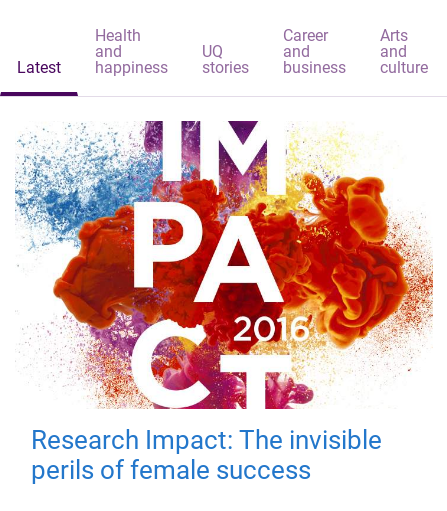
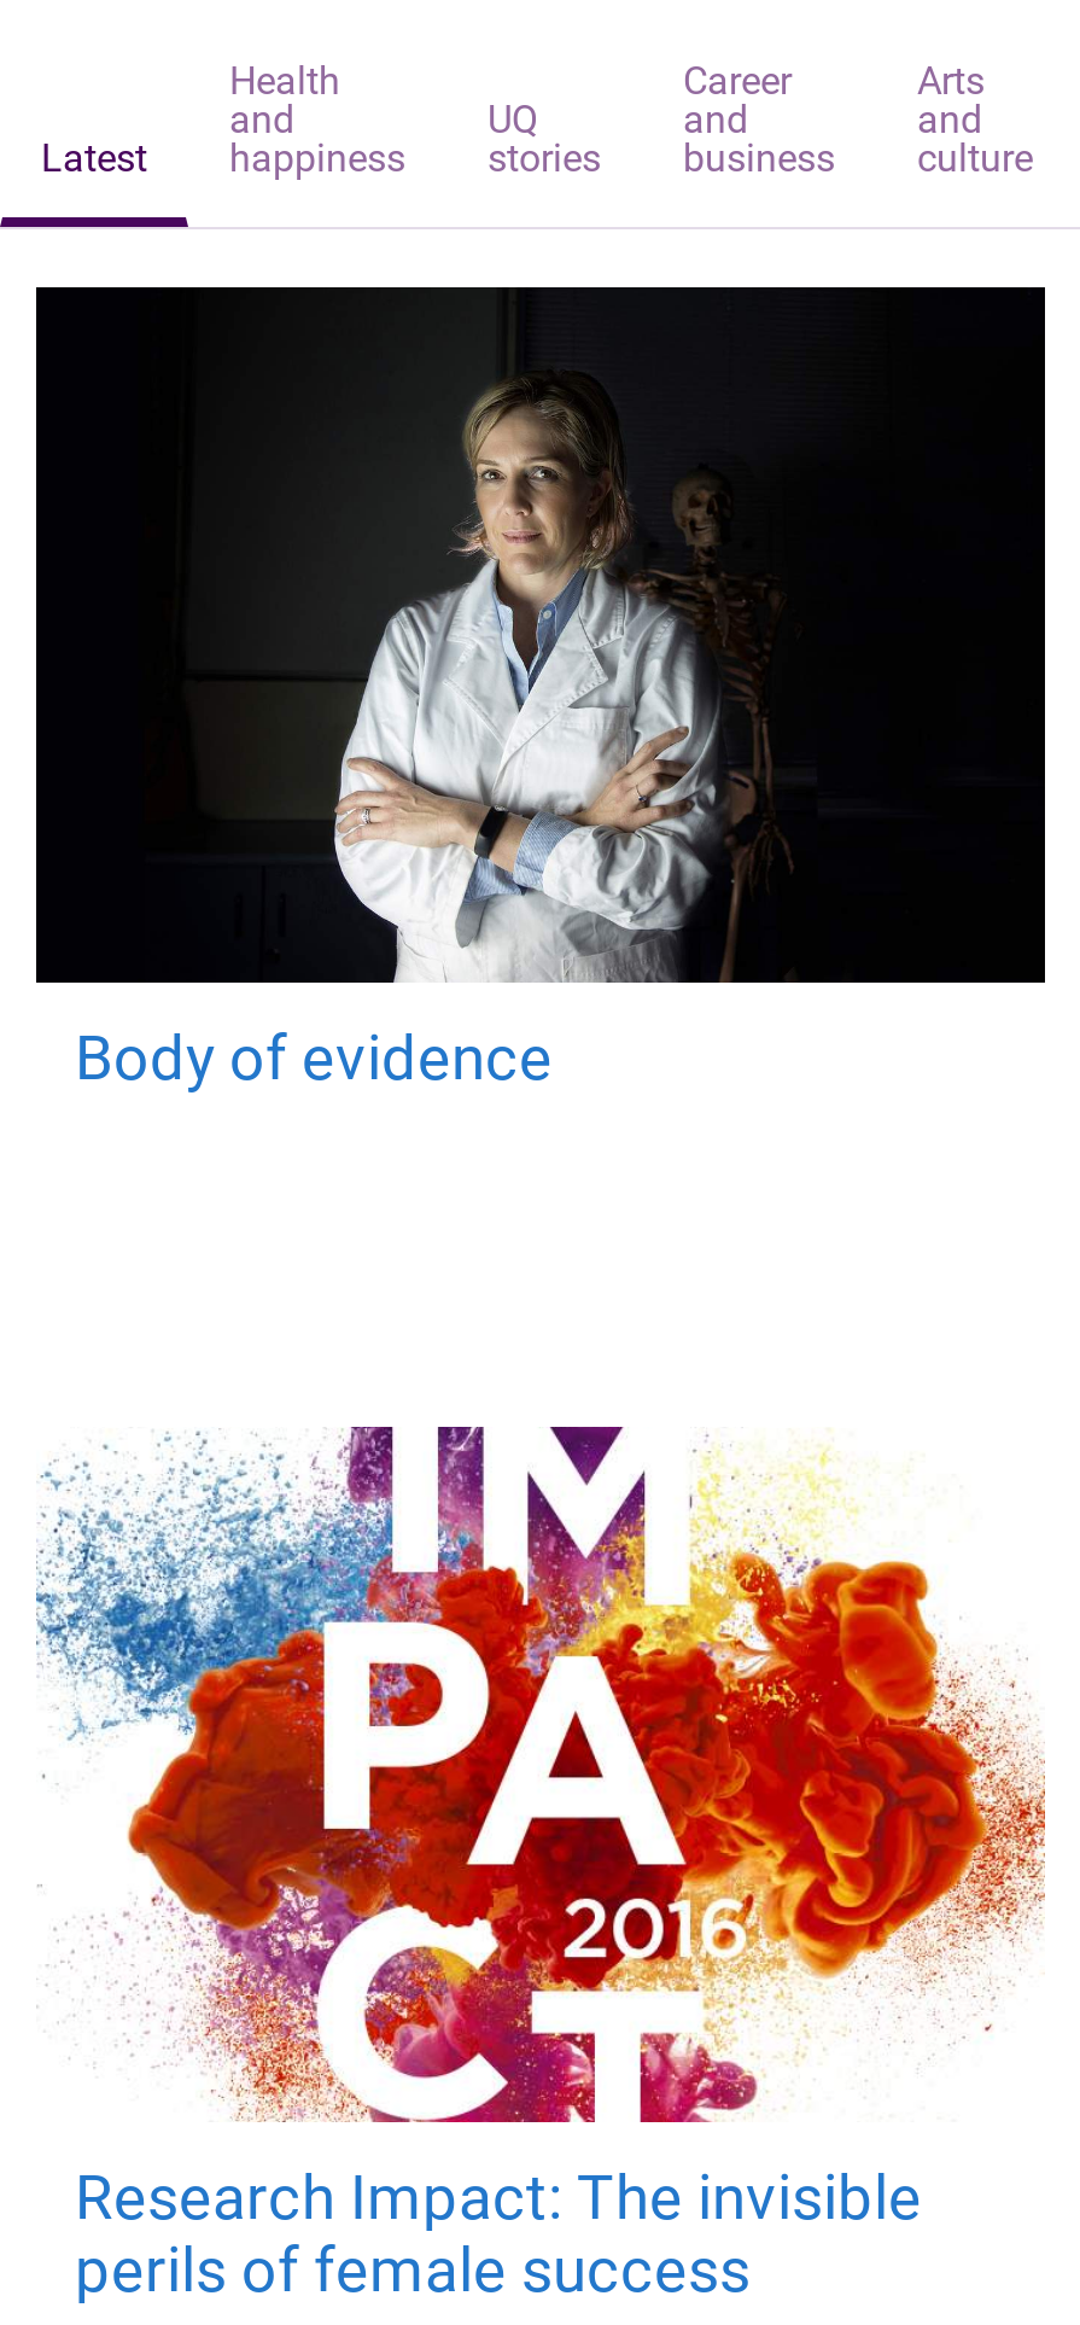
none -> [34,285,1047,1094] [image] | Body of evidence

